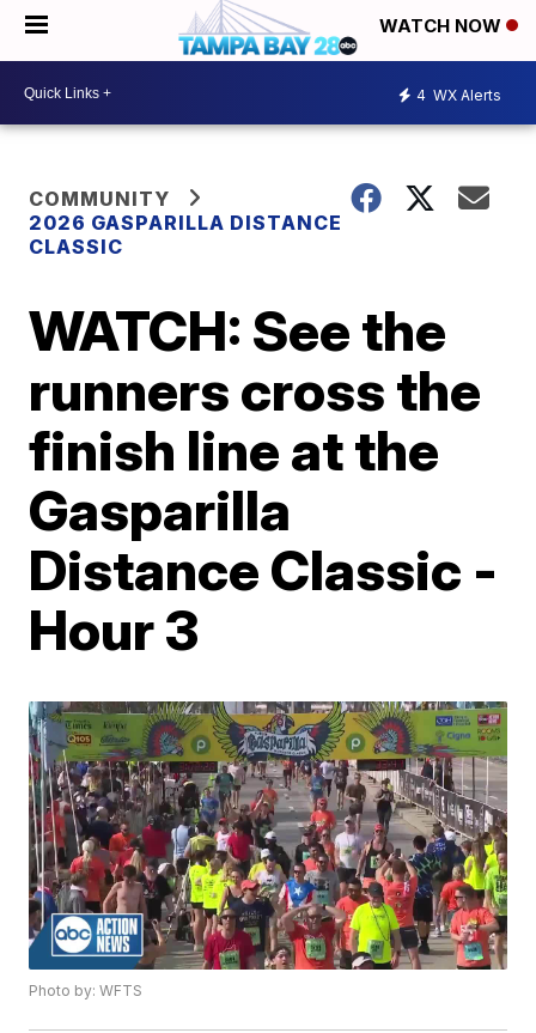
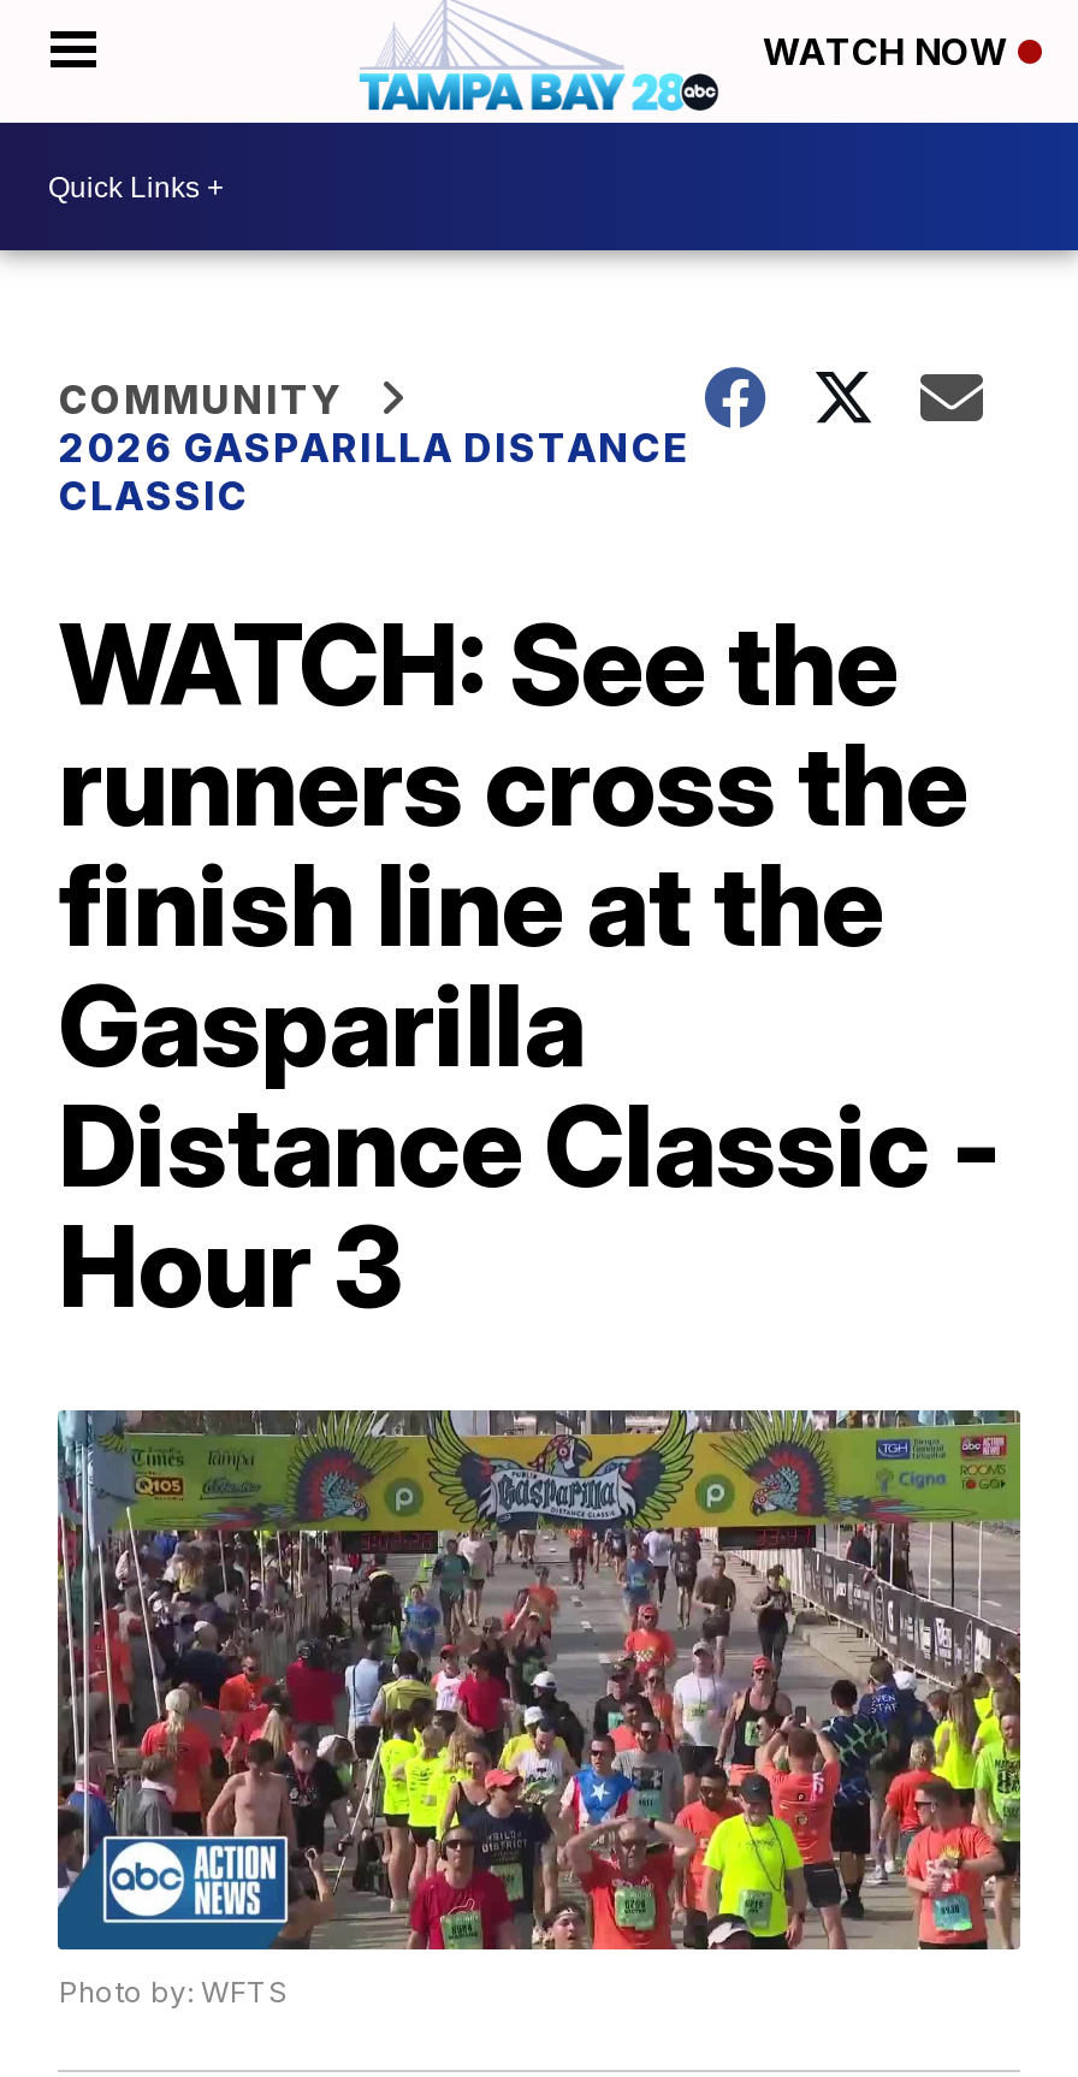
[416,86,501,104] 4 WX Alerts -> none

